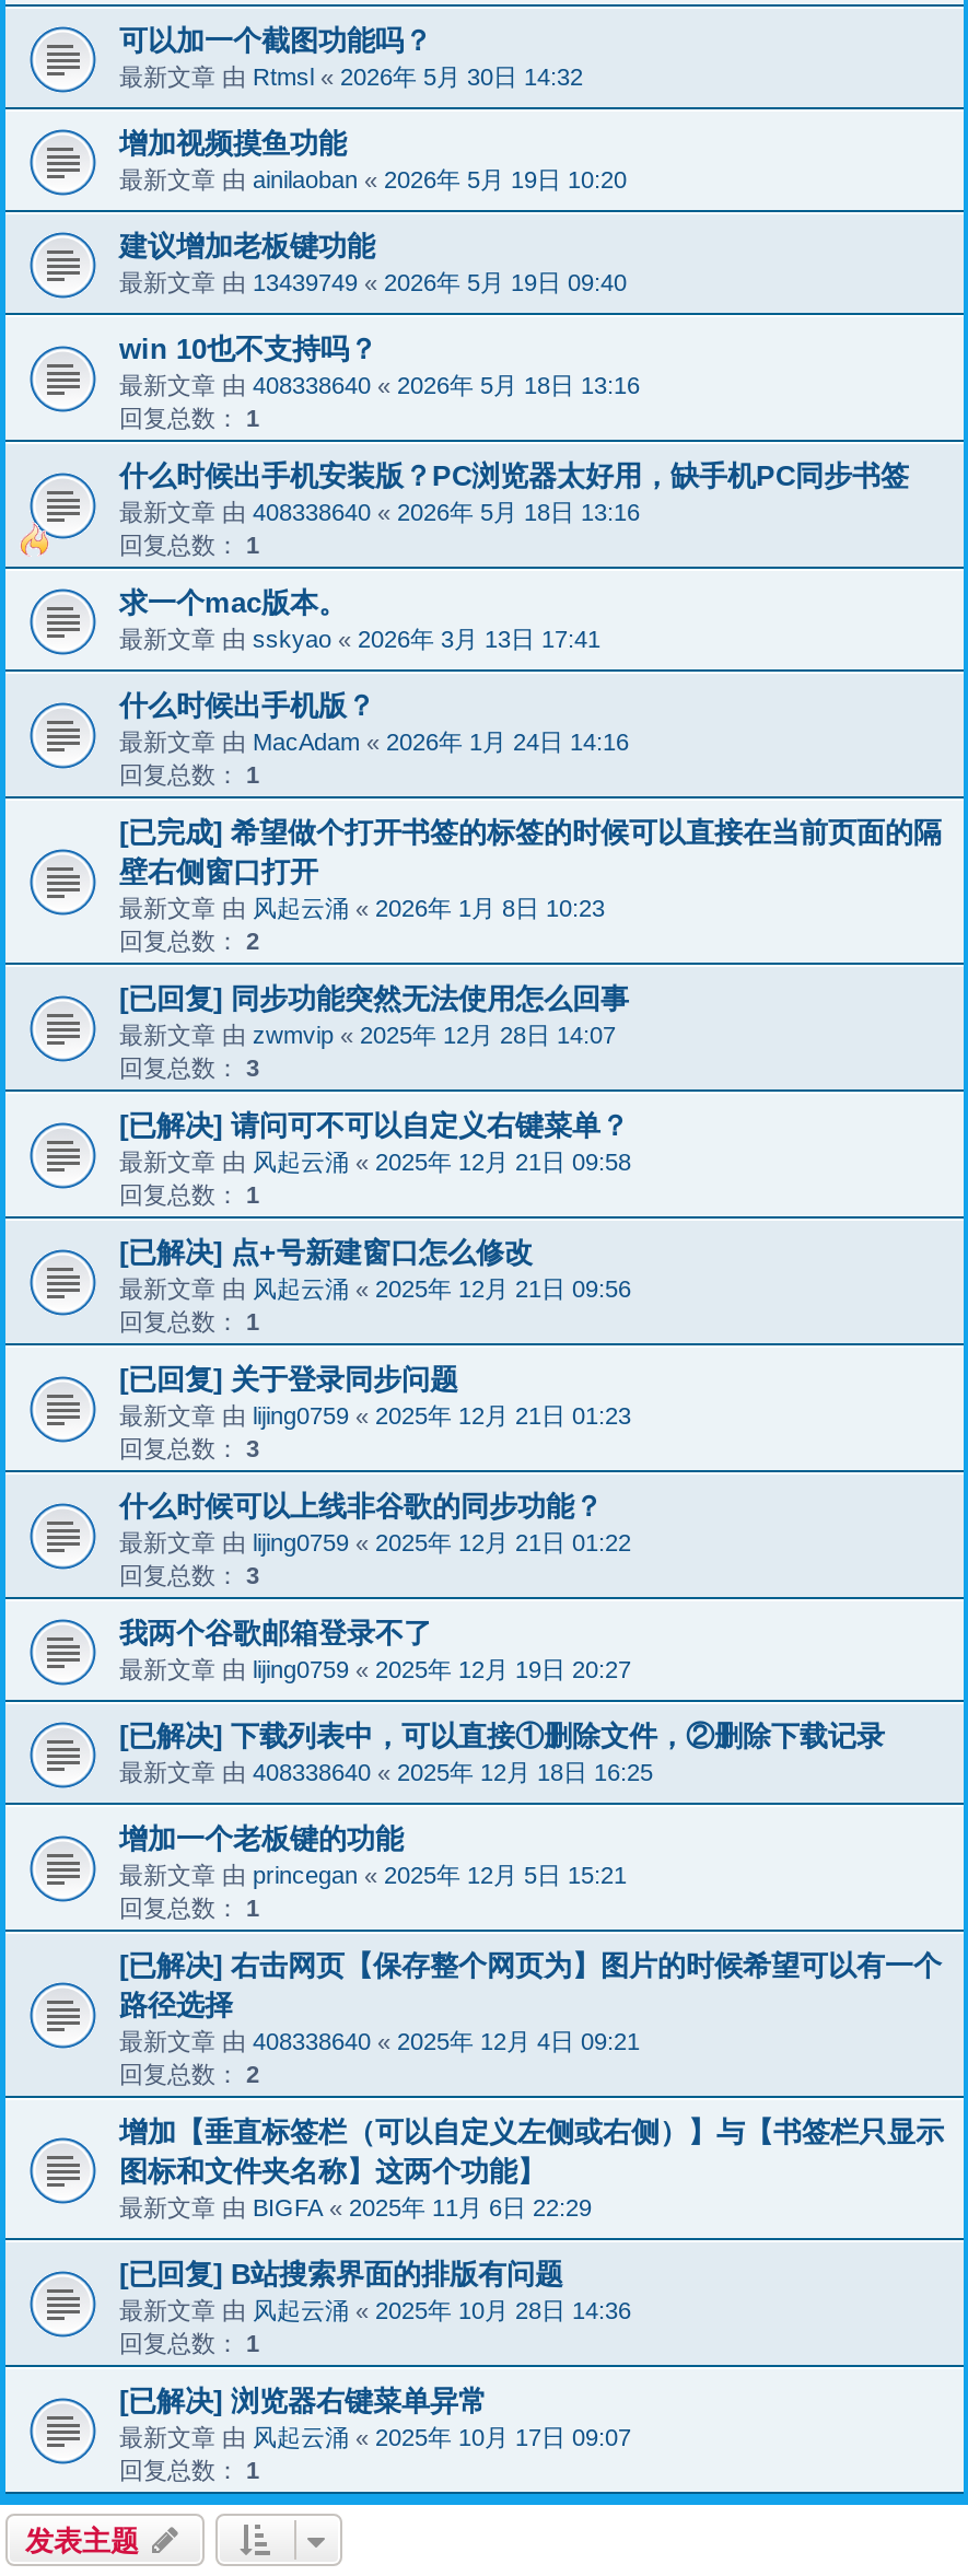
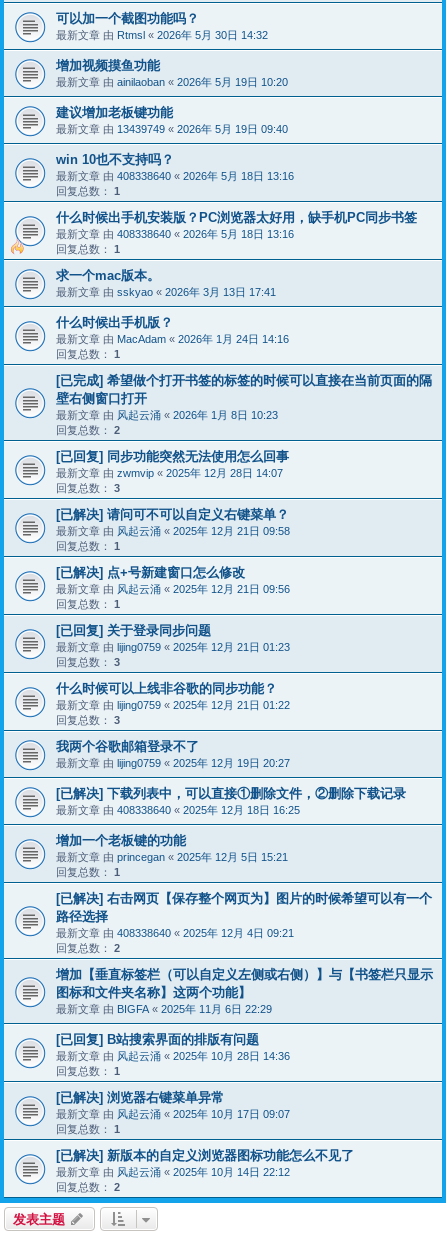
none -> [56,1148,354,1193] [已解决] 新版本的自定义浏览器图标功能怎么不见了 | 最新文章 由风起云涌«2025年 10月 14日 22:12 | 回复总数：2

